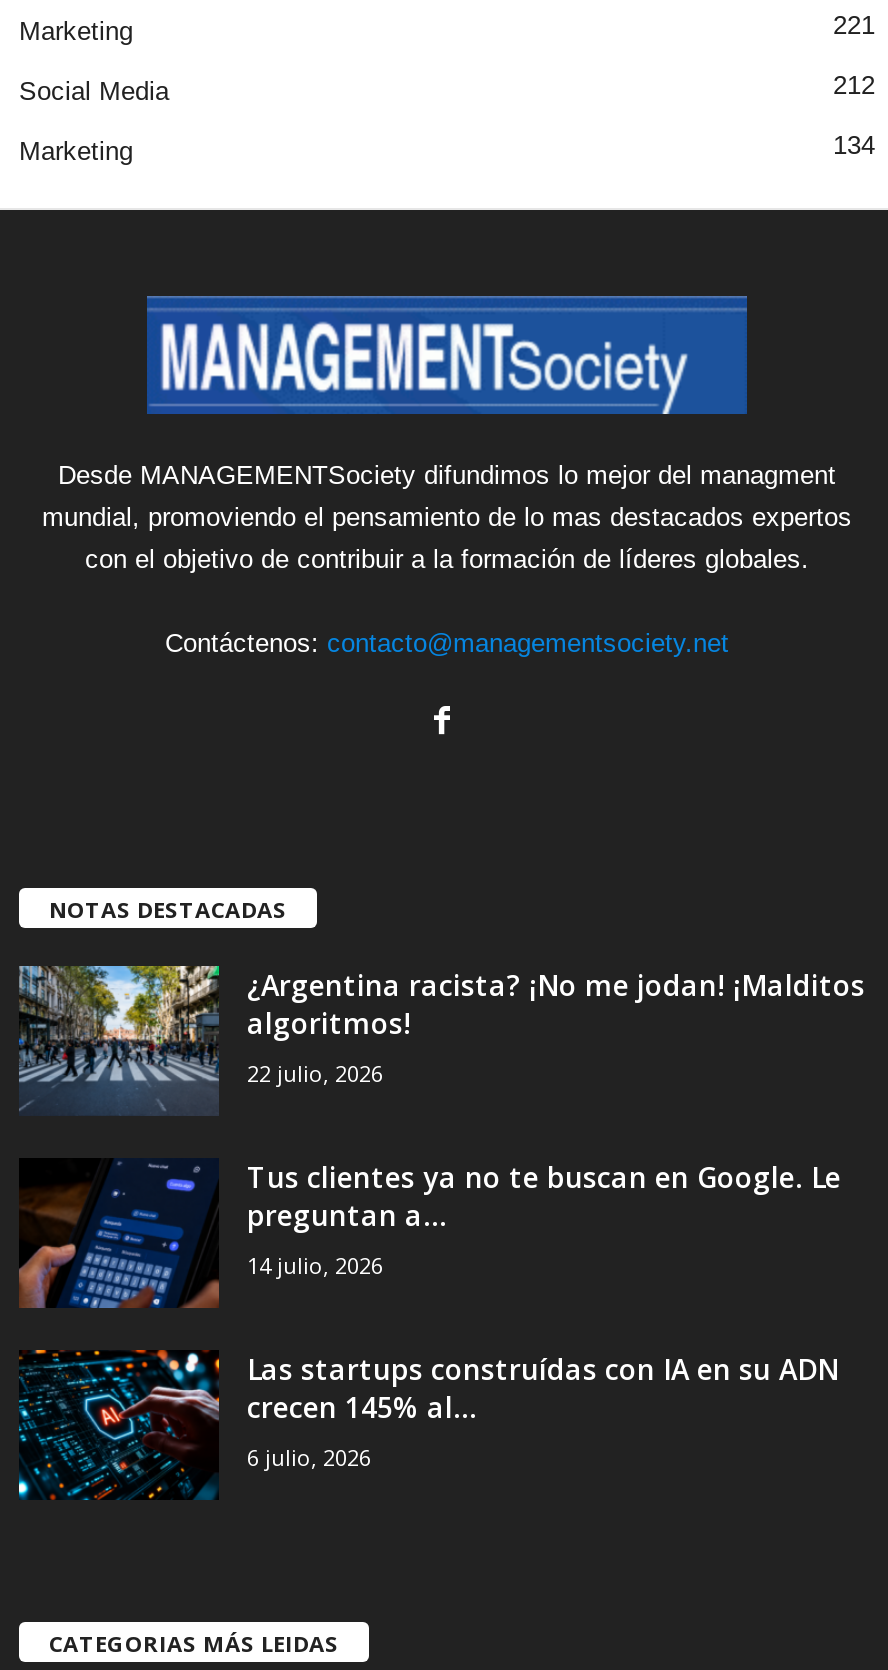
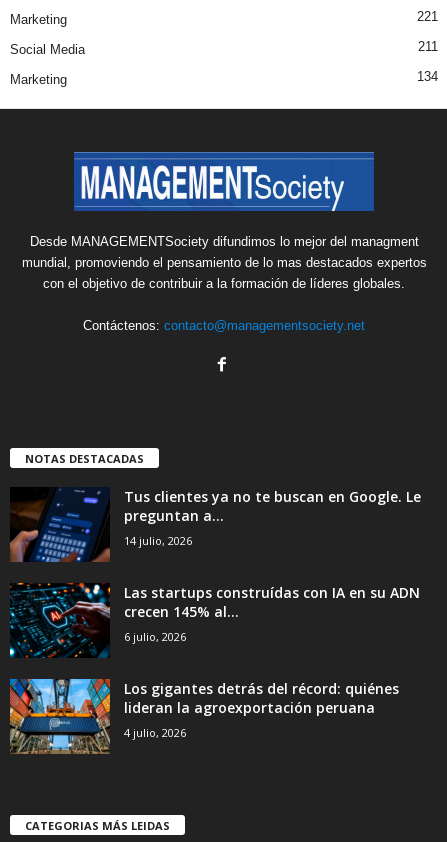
[833,70,875,100] 212 -> [418,39,438,54] 211
[17,964,865,1116] [image] | ¿Argentina racista? ¡No me jodan! ¡Malditos | algoritmos! | 22 julio, 2026 -> none
moved [17,1158,841,1472] -> [9,487,421,644]: [image] | Tus clientes ya no te buscan en Google. Le | preguntan a... | 14 julio, 2026 | Las startups construídas con IA en su ADN | crecen 145% al... | 6 julio, 2026
none -> [9,678,399,755] [image] | Los gigantes detrás del récord: quiénes | lideran la agroexportación peruana | 4 julio, 2026

